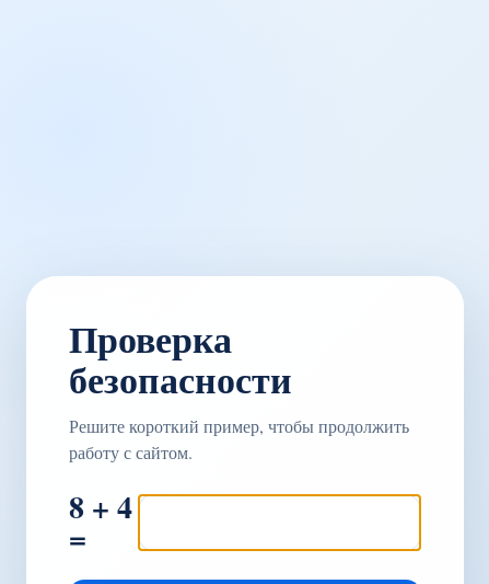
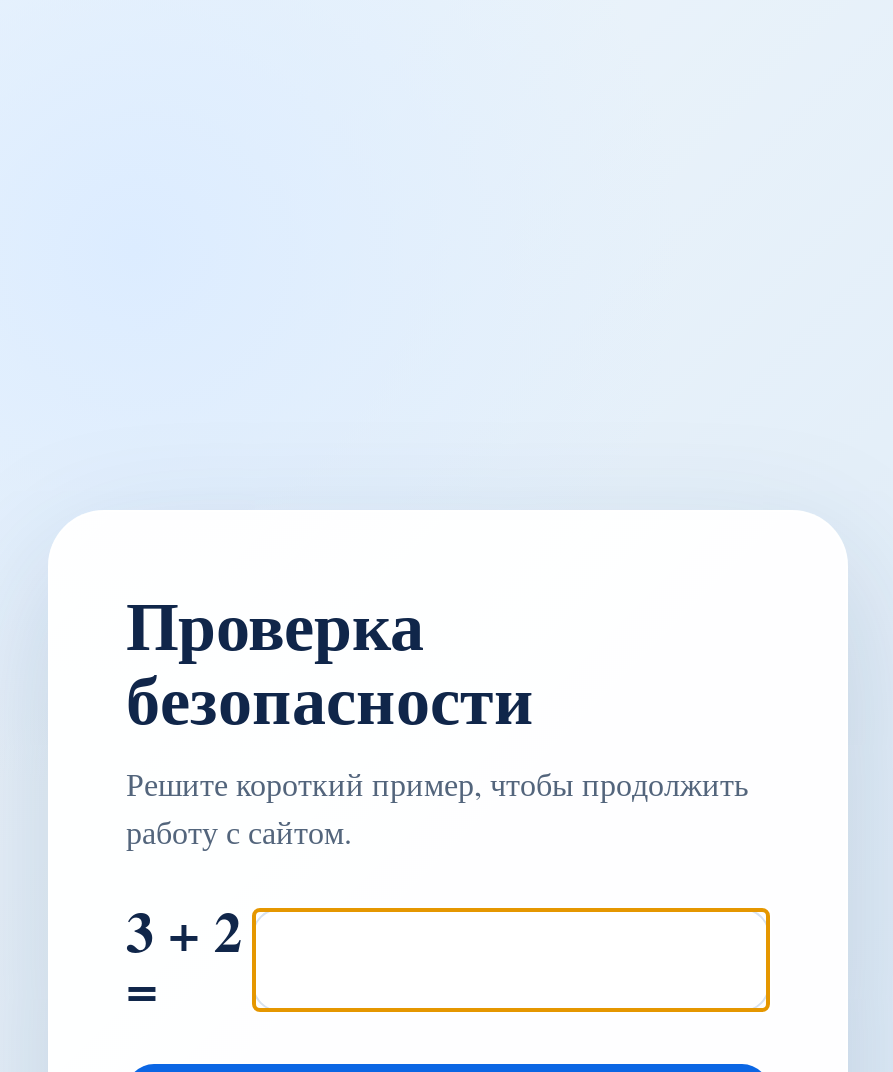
[69,484,132,529] 8 + 4 -> [126,890,242,972] 3 + 2

